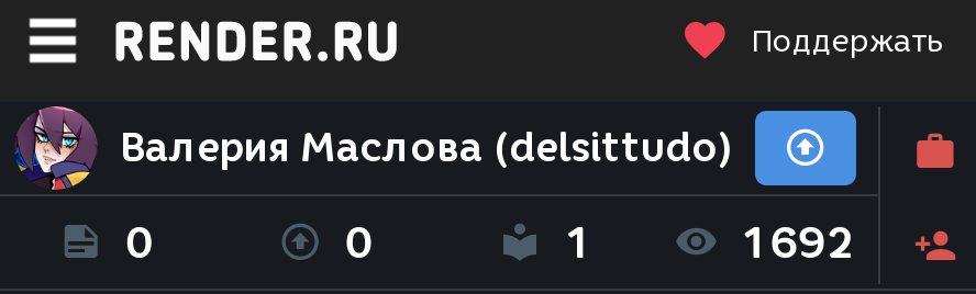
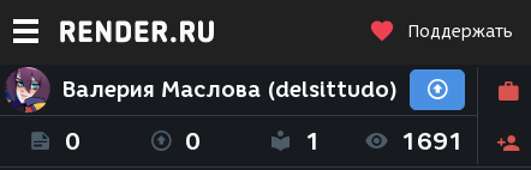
[740,216,855,269] 1692 -> [402,127,464,156] 1691

